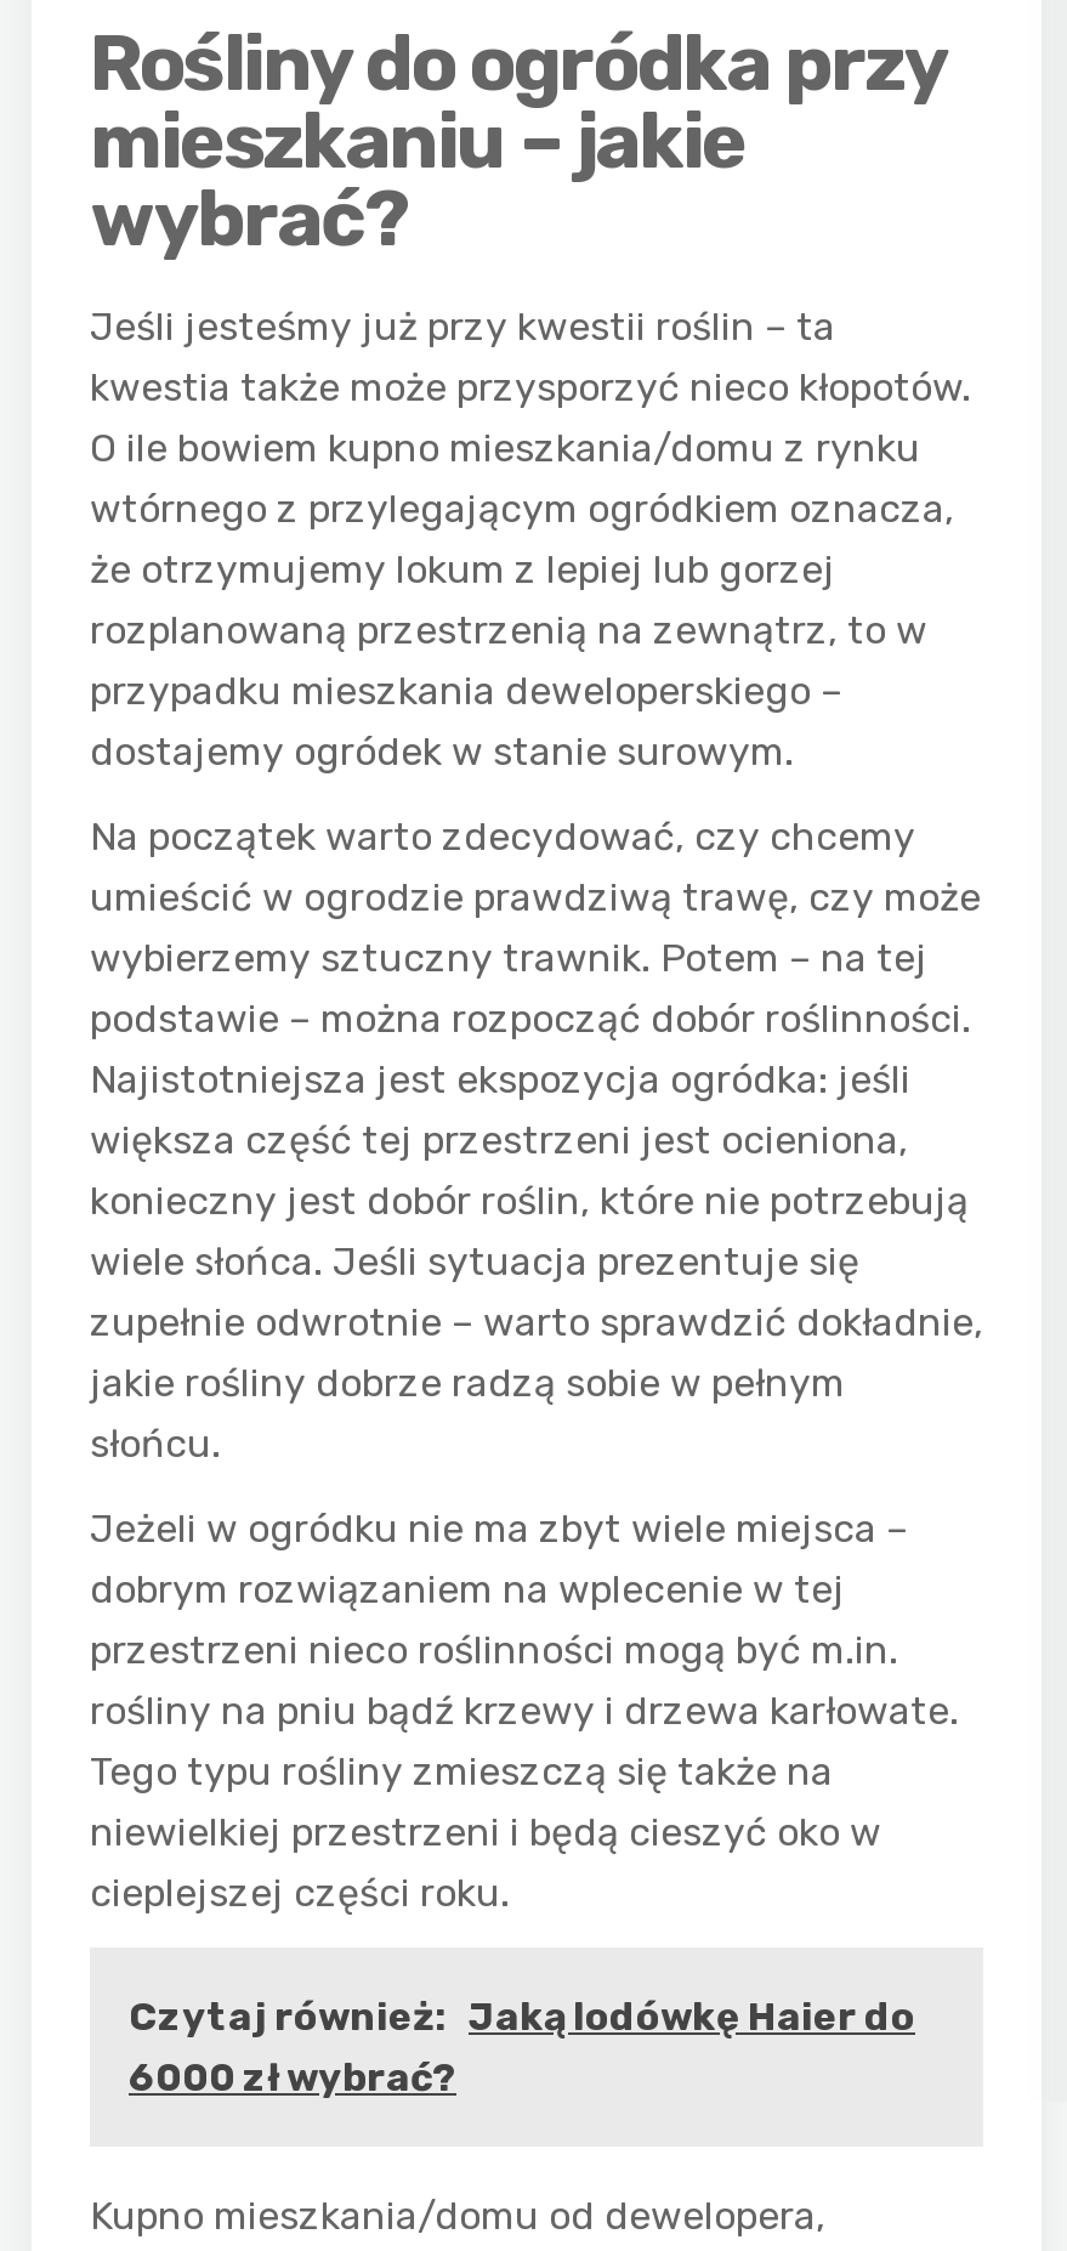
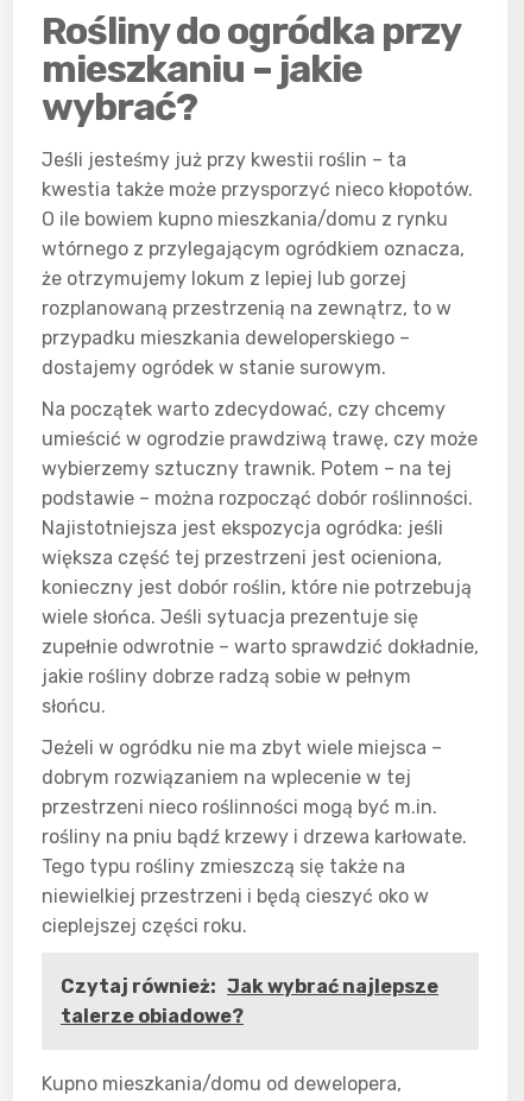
[129,1994,915,2101] Czytaj również: Jaką lodówkę Haier do | 6000 zł wybrać? -> [61,975,438,1028] Czytaj również: Jak wybrać najlepsze | talerze obiadowe?

